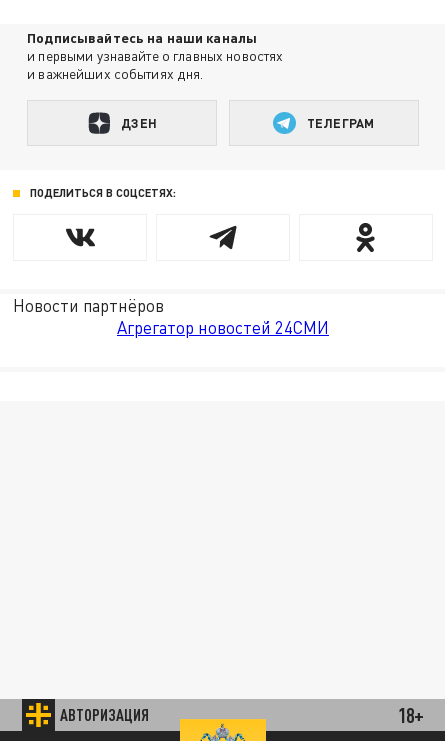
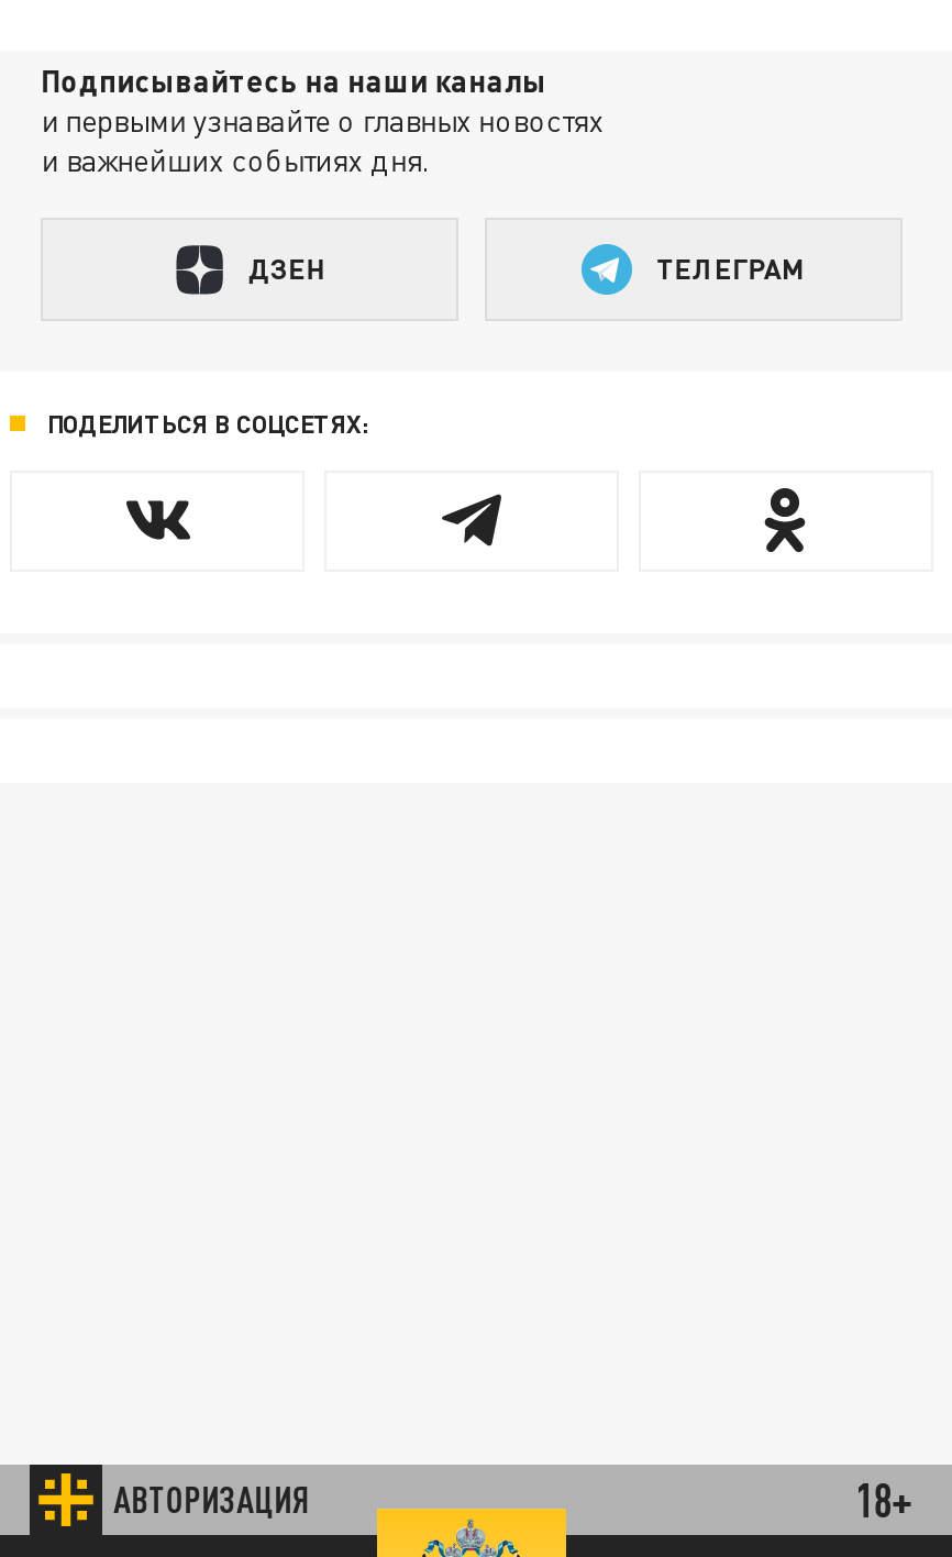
[13,295,329,338] Новости партнёров | Агрегатор новостей 24СМИ -> none

